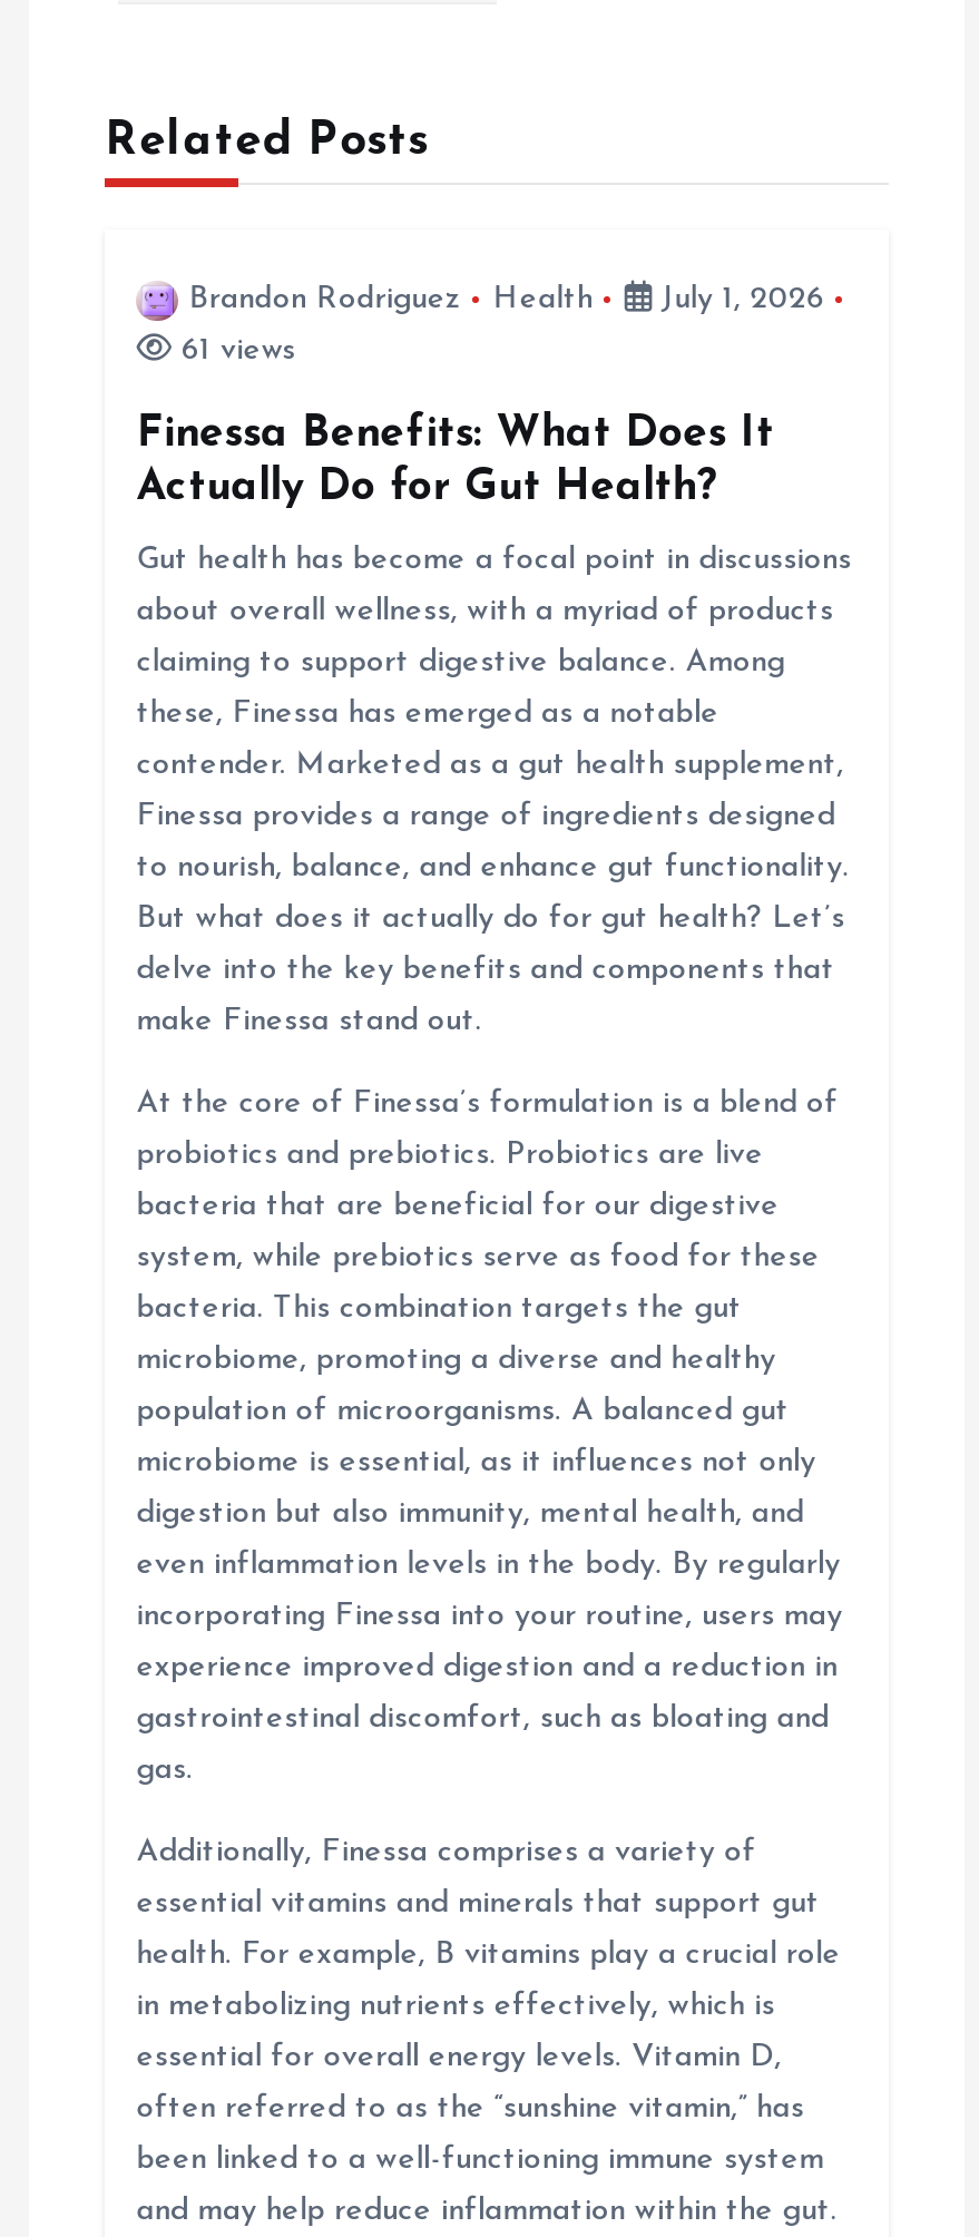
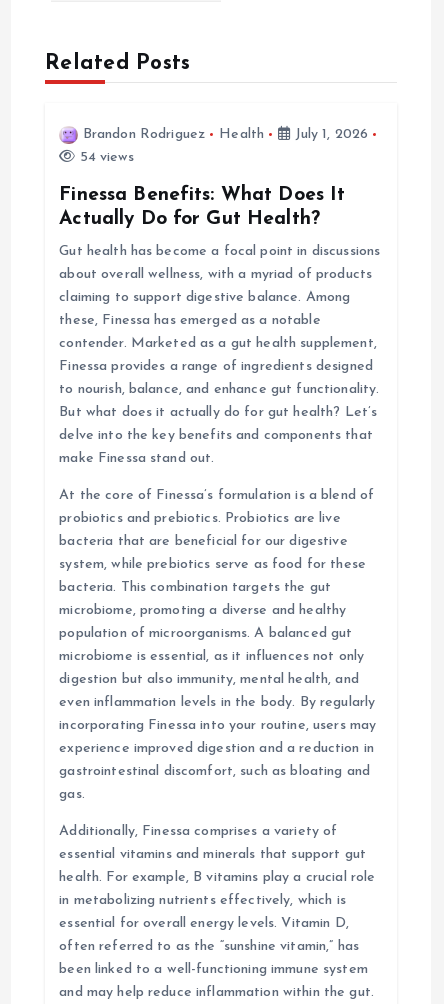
[72,334,296,428] g 61 views -> [30,150,134,192] g 54 views

